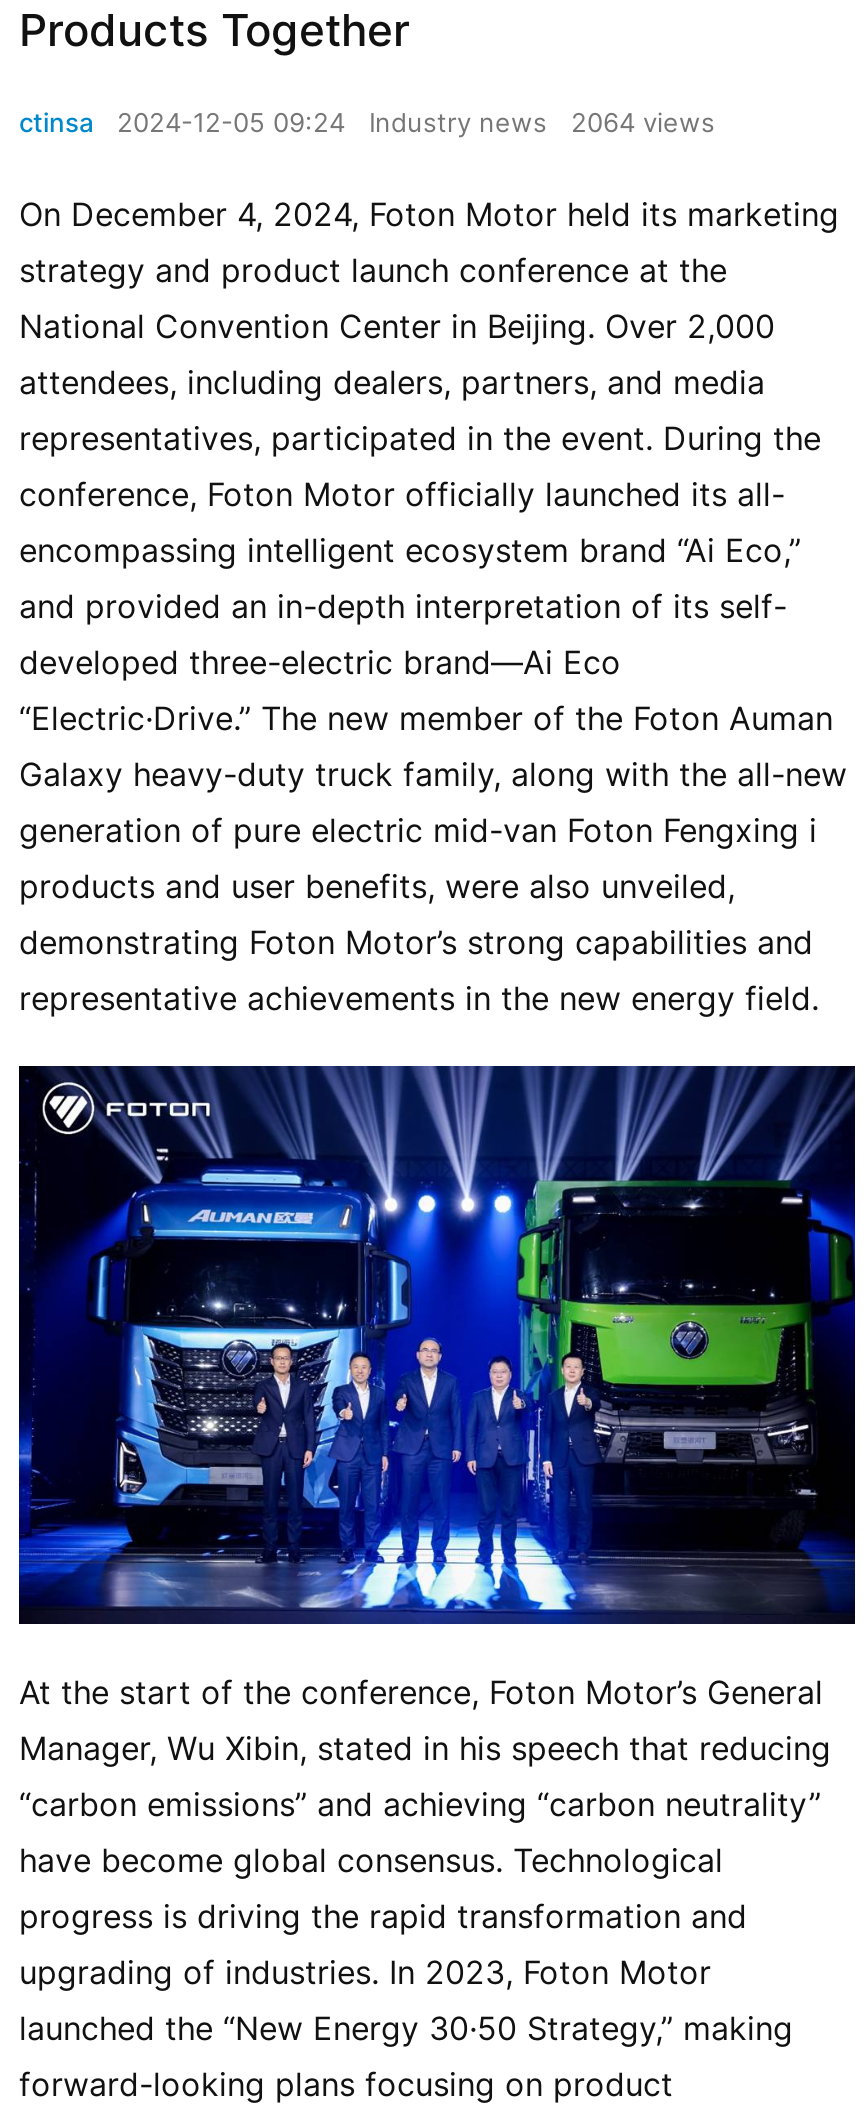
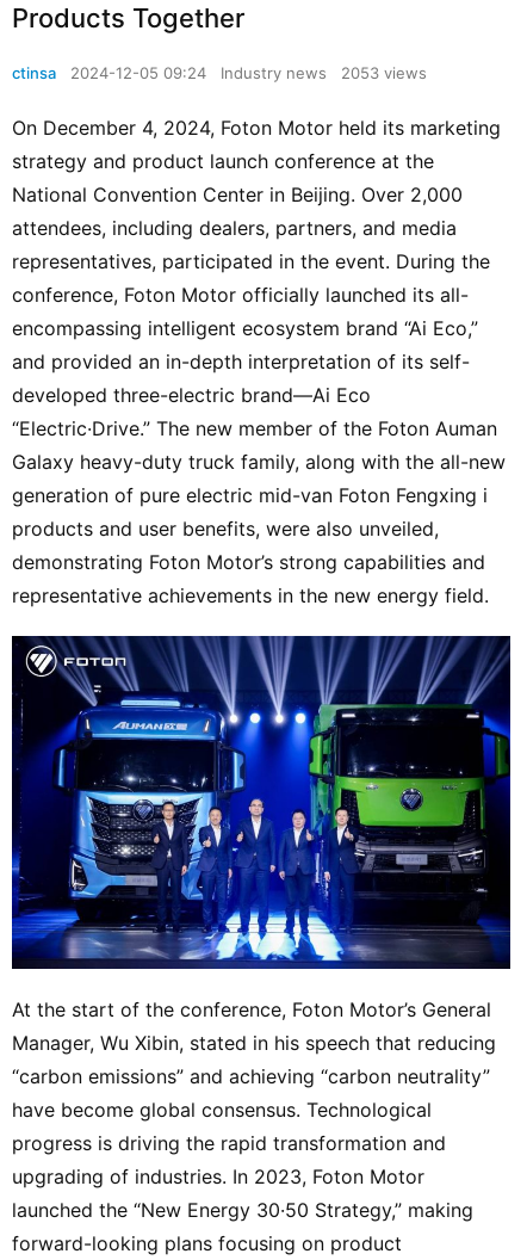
[19,106,715,138] ctinsa 2024-12-05 09:24 Industry news 2064 views -> [12,63,427,82] ctinsa 2024-12-05 09:24 Industry news 2053 views

